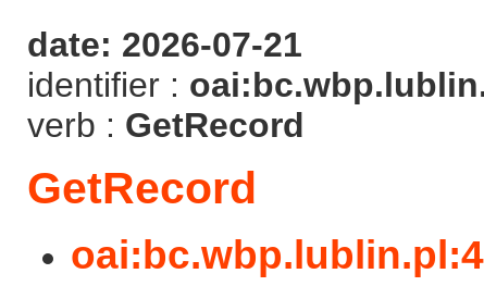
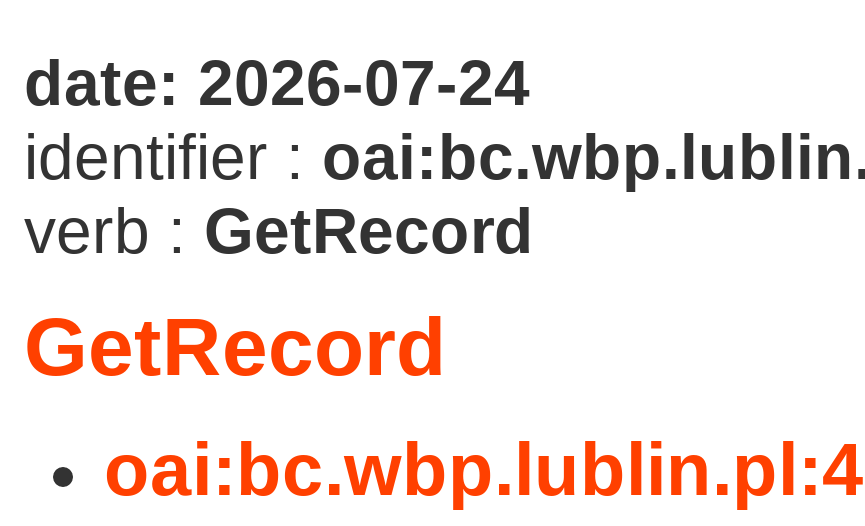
[27,24,302,64] date: 2026-07-21 -> [24,46,530,118] date: 2026-07-24

